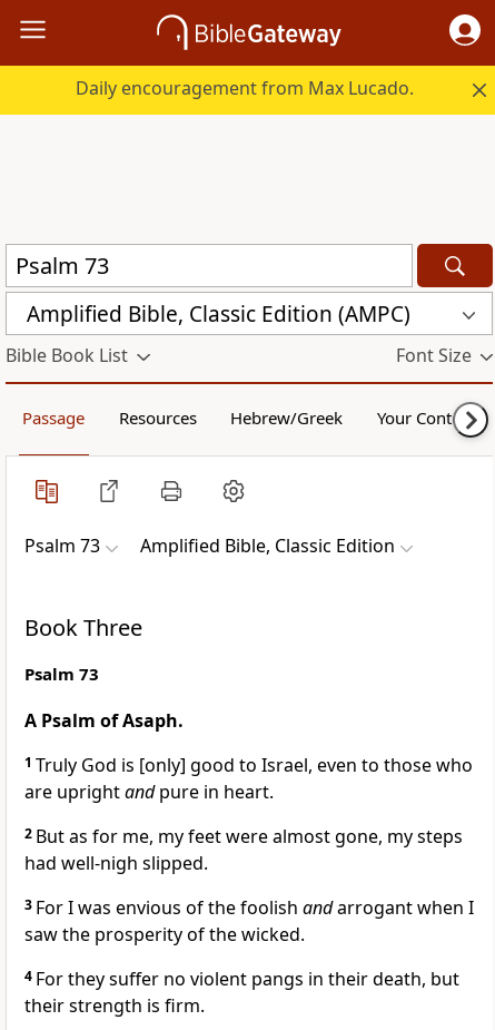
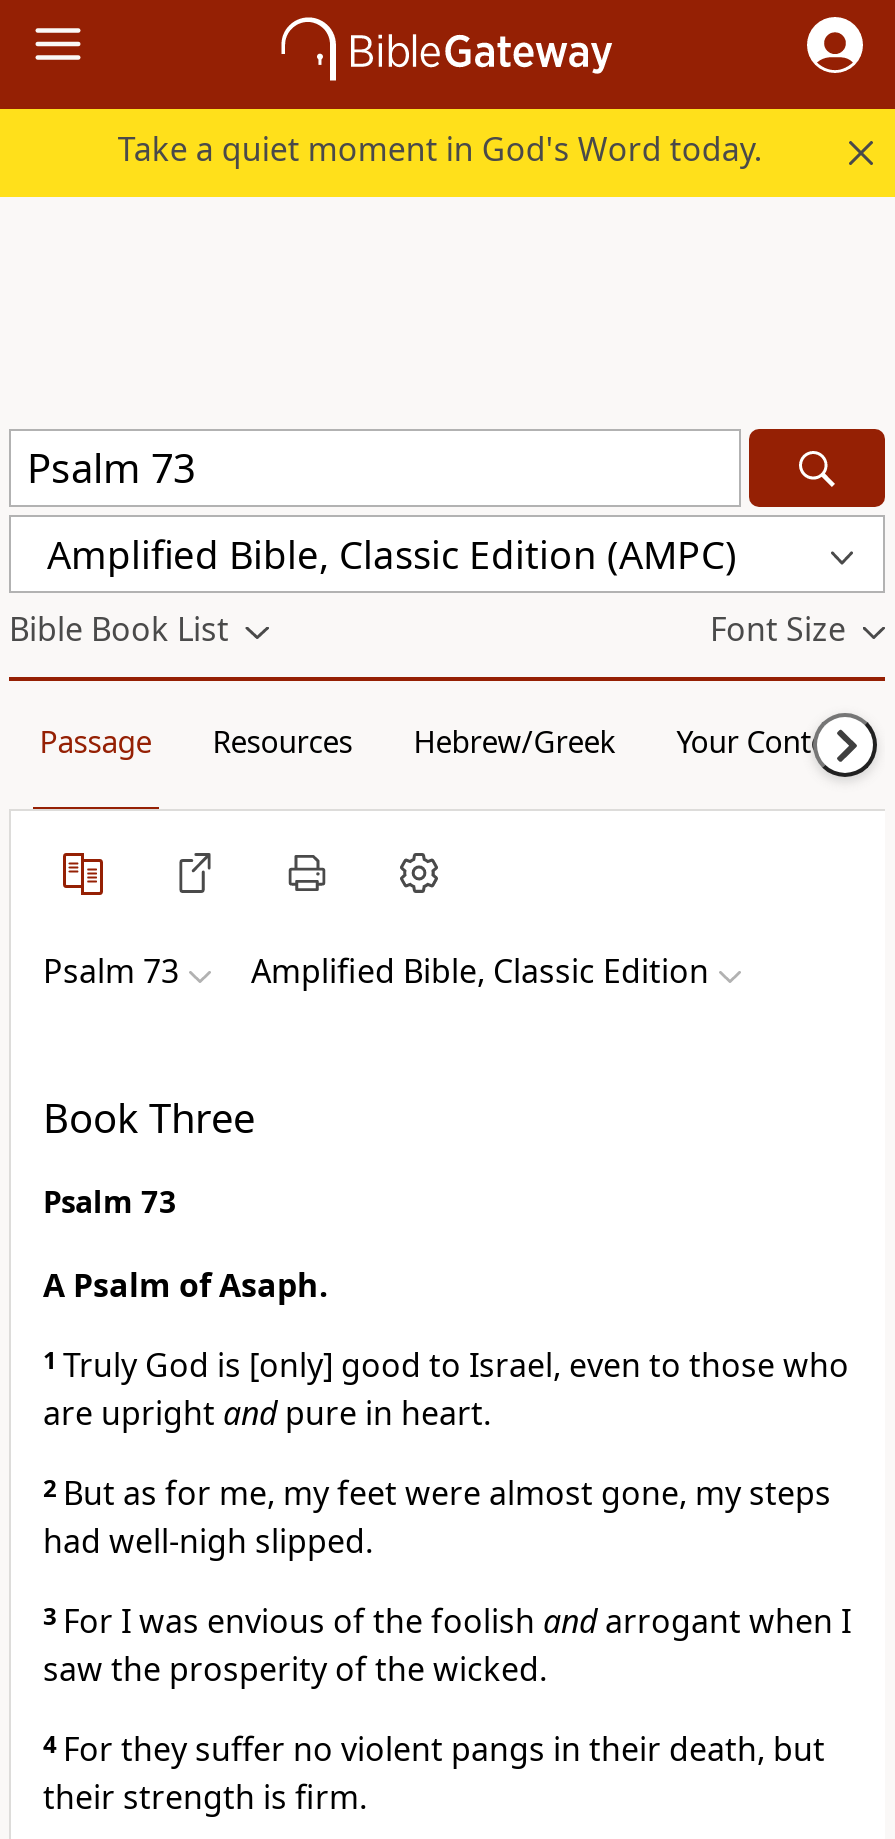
[76,76,414,100] Daily encouragement from Max Lucado. -> [118,127,762,171] Take a quiet moment in God's Word today.

